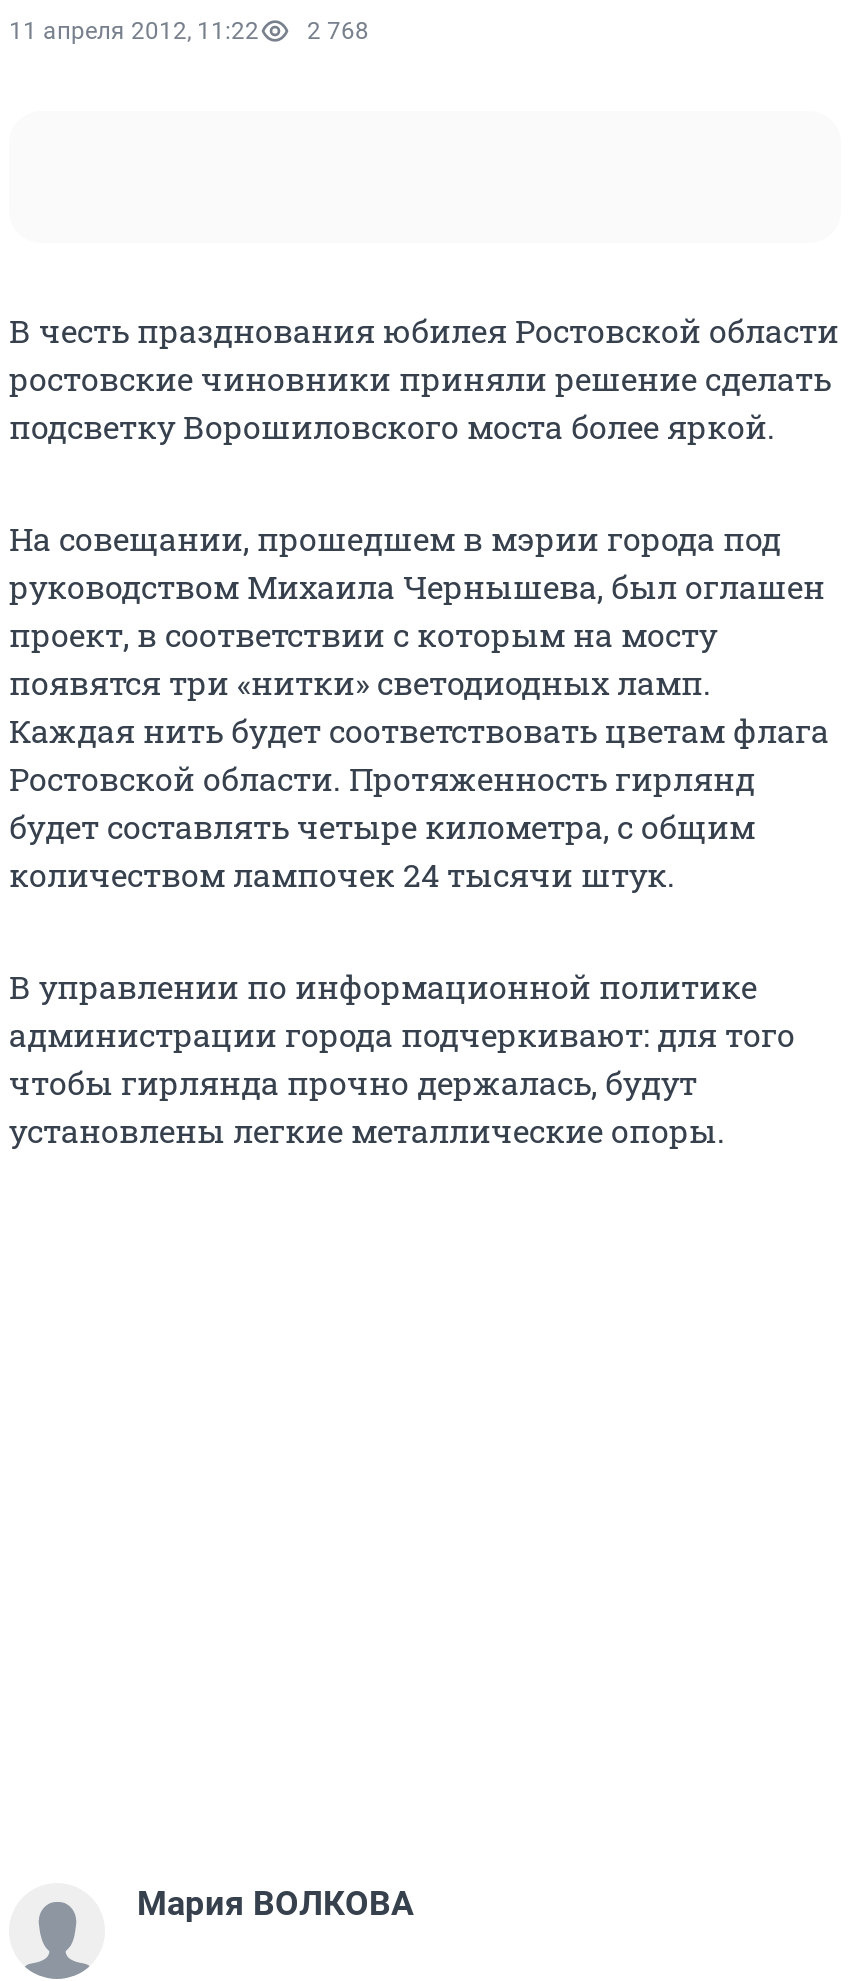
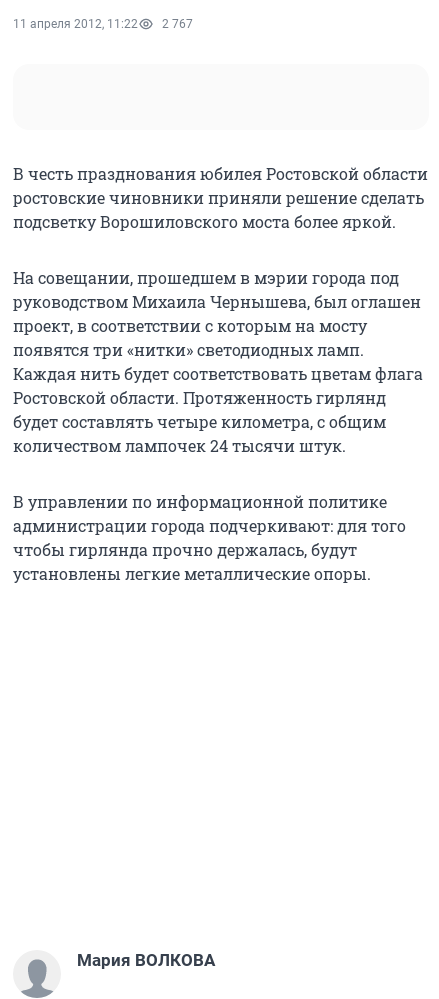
[9,17,369,45] 11 апреля 2012, 11:22 2 768 -> [13,17,193,31] 11 апреля 2012, 11:22 2 767

